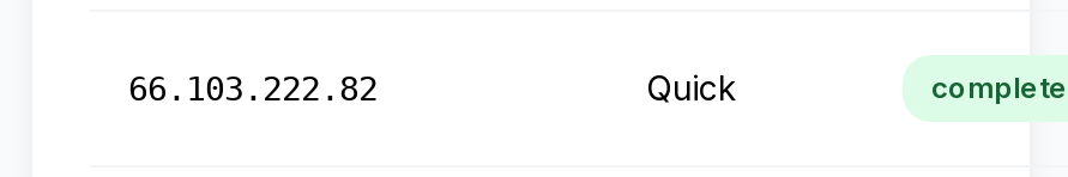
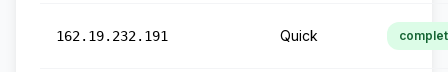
[128,69,378,108] 66.103.222.82 -> [56,28,168,44] 162.19.232.191

